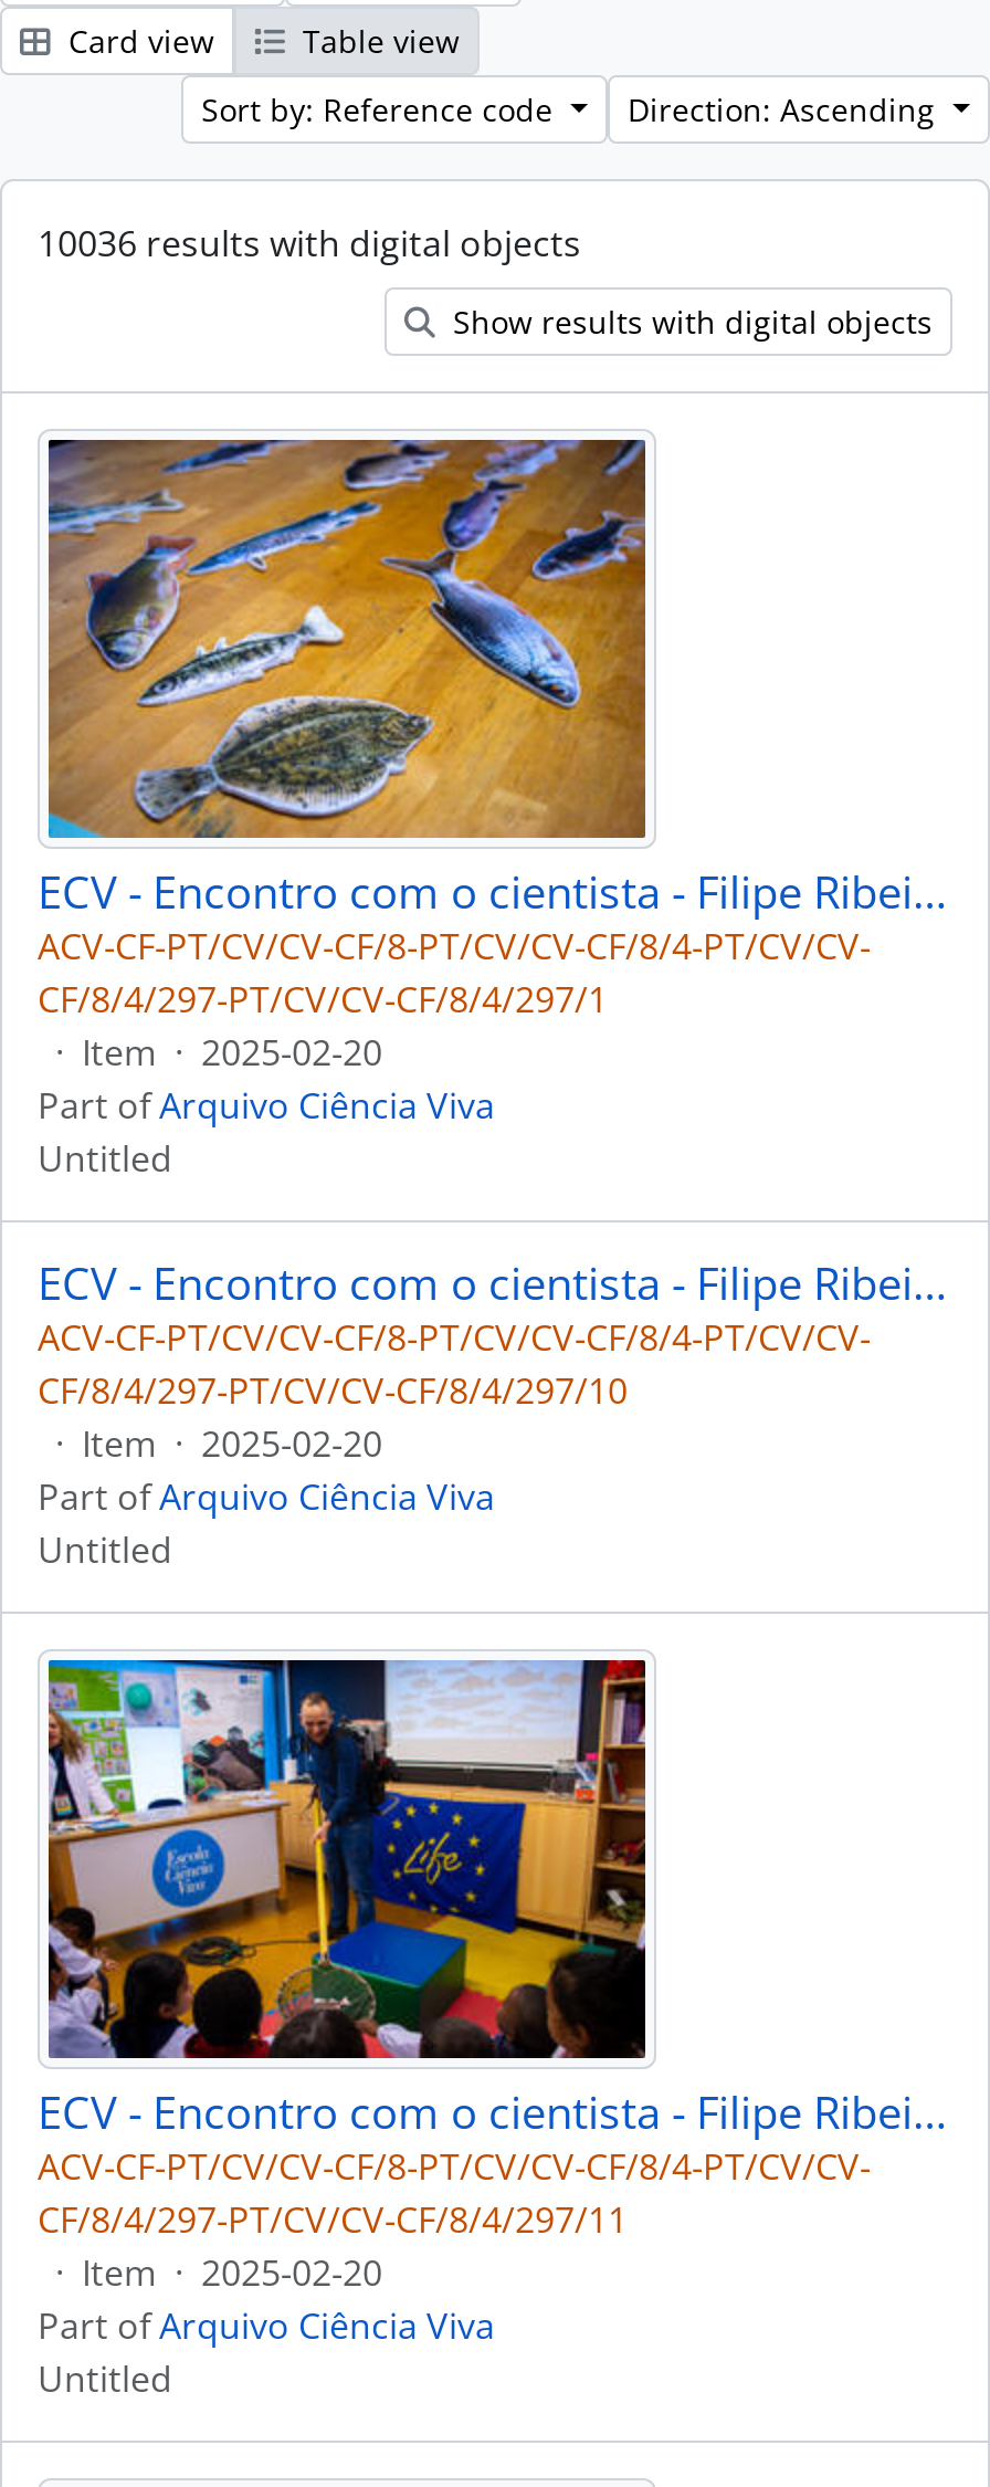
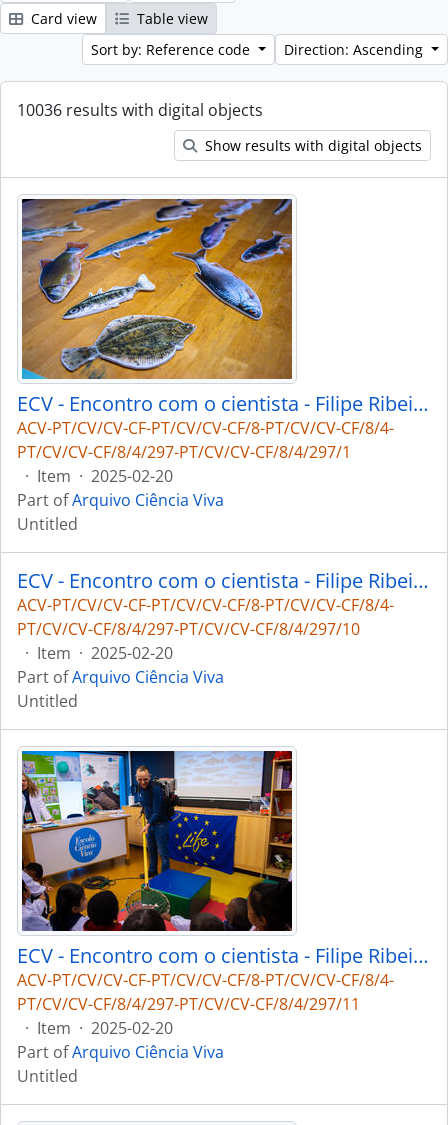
[38,922,871,1024] ACV-CF-PT/CV/CV-CF/8-PT/CV/CV-CF/8/4-PT/CV/CV- | CF/8/4/297-PT/CV/CV-CF/8/4/297/1 -> [17,417,394,463] ACV-PT/CV/CV-CF-PT/CV/CV-CF/8-PT/CV/CV-CF/8/4- | PT/CV/CV-CF/8/4/297-PT/CV/CV-CF/8/4/297/1
[38,1313,871,1415] ACV-CF-PT/CV/CV-CF/8-PT/CV/CV-CF/8/4-PT/CV/CV- | CF/8/4/297-PT/CV/CV-CF/8/4/297/10 -> [17,594,394,640] ACV-PT/CV/CV-CF-PT/CV/CV-CF/8-PT/CV/CV-CF/8/4- | PT/CV/CV-CF/8/4/297-PT/CV/CV-CF/8/4/297/10
[38,2142,871,2244] ACV-CF-PT/CV/CV-CF/8-PT/CV/CV-CF/8/4-PT/CV/CV- | CF/8/4/297-PT/CV/CV-CF/8/4/297/11 -> [17,969,394,1015] ACV-PT/CV/CV-CF-PT/CV/CV-CF/8-PT/CV/CV-CF/8/4- | PT/CV/CV-CF/8/4/297-PT/CV/CV-CF/8/4/297/11

